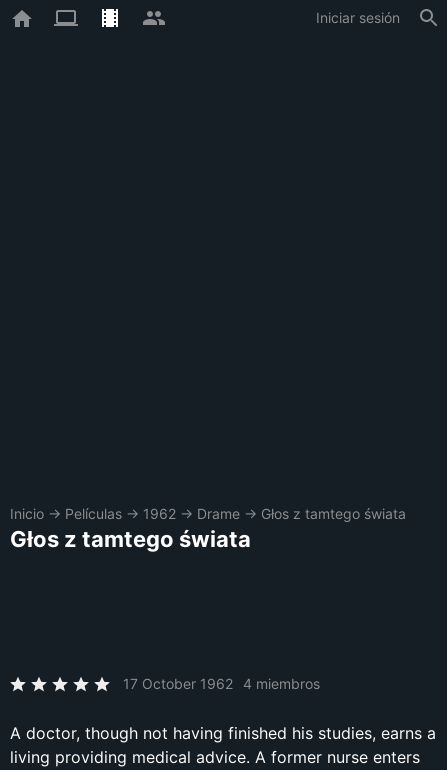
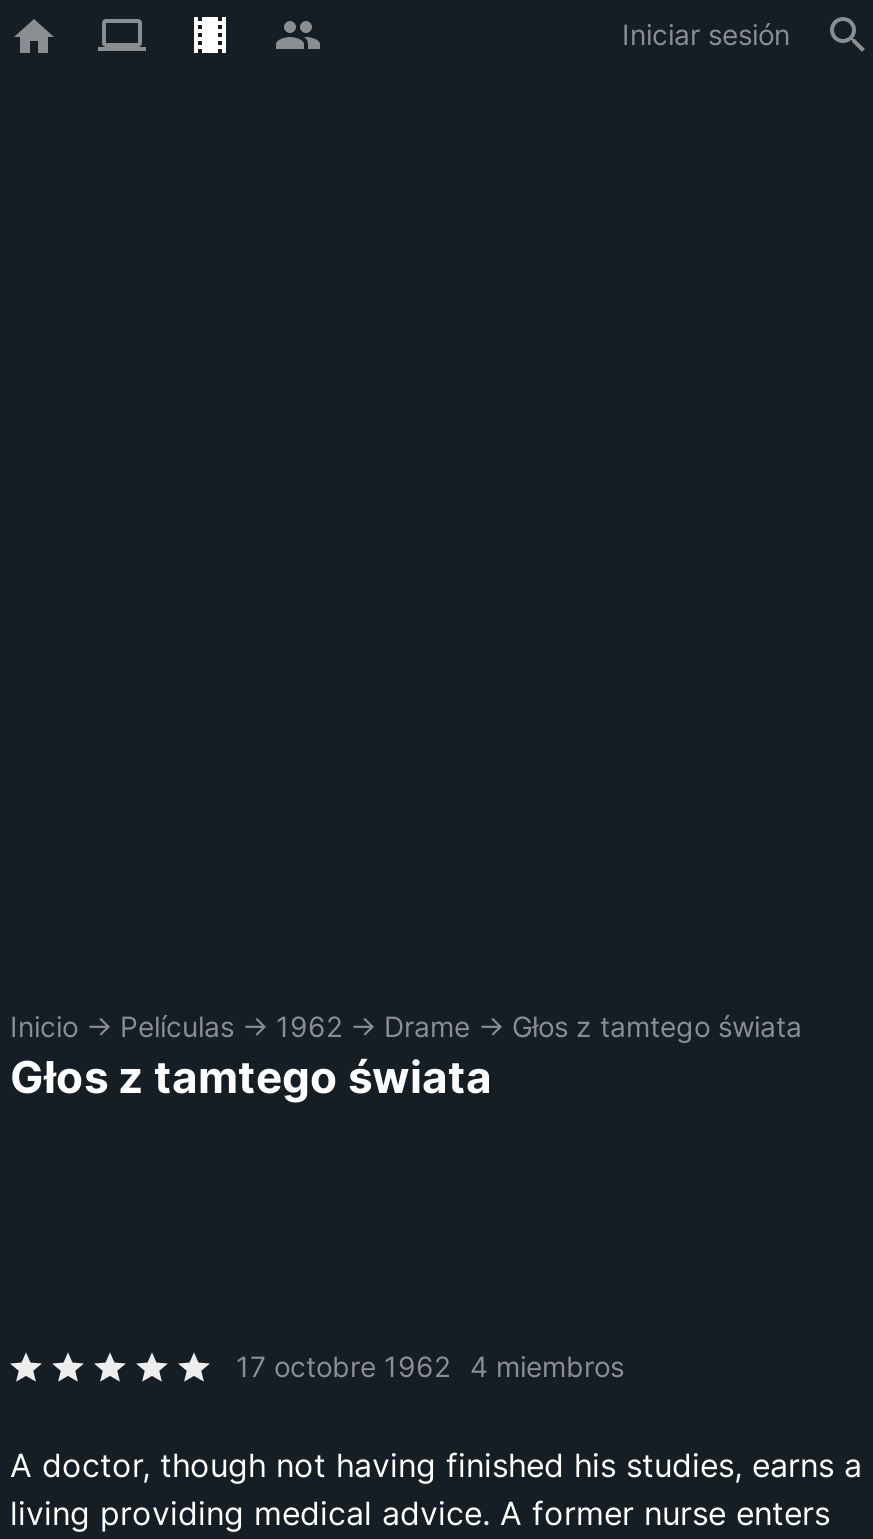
[123,675,320,692] 17 October 1962 4 miembros -> [236,1349,624,1383] 17 octobre 1962 4 miembros

